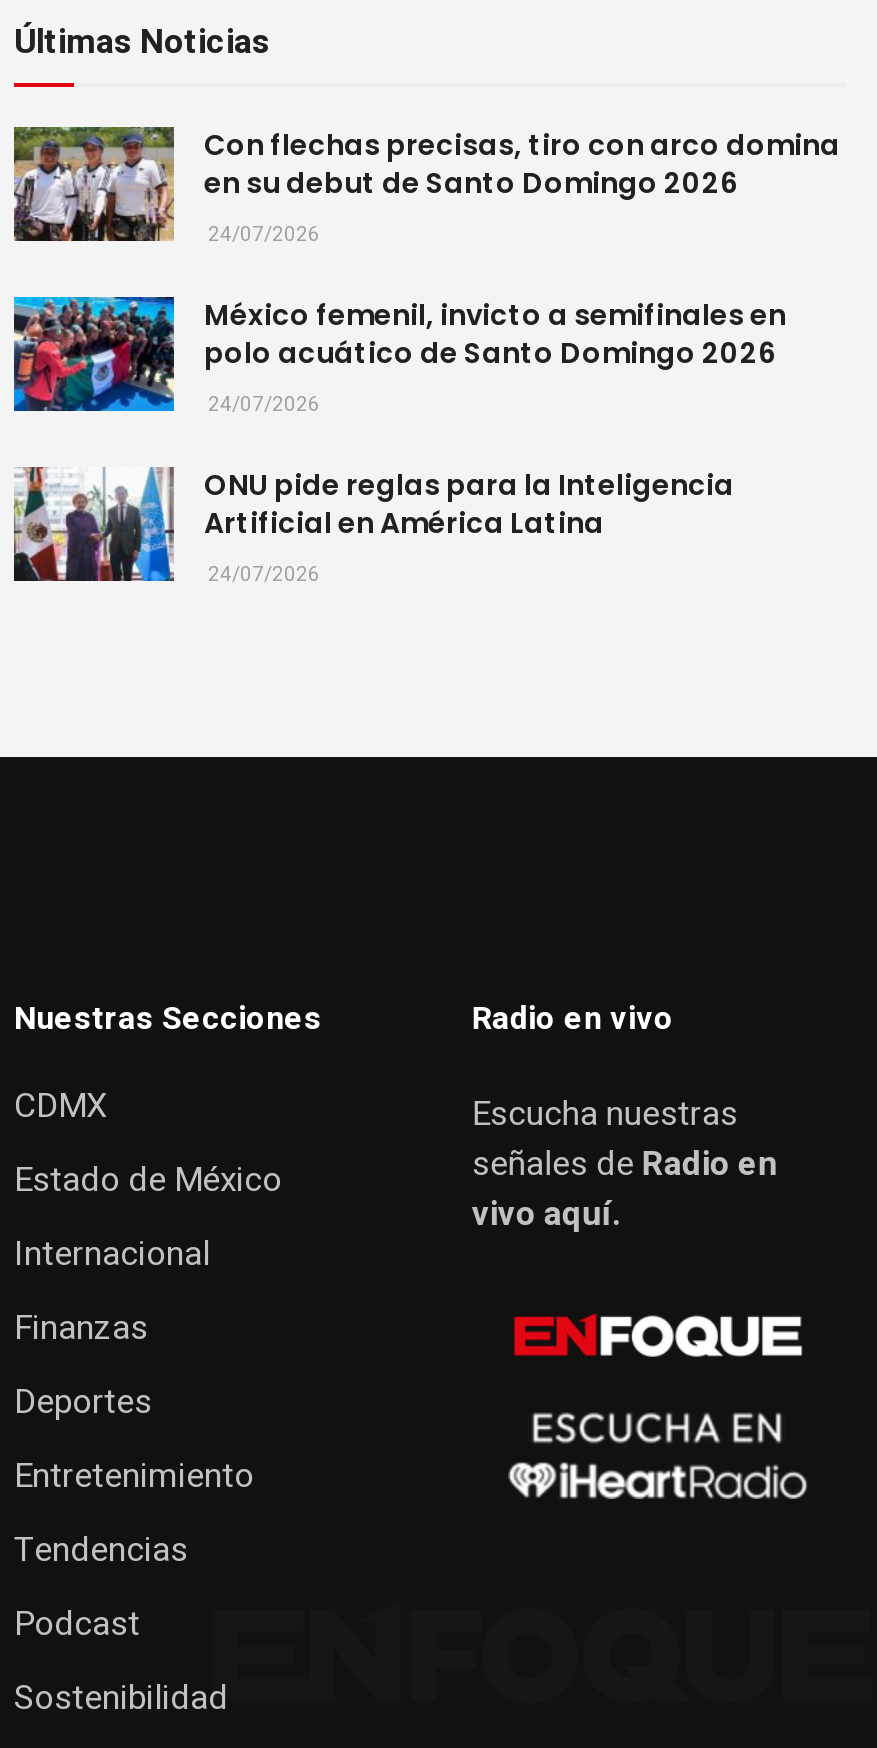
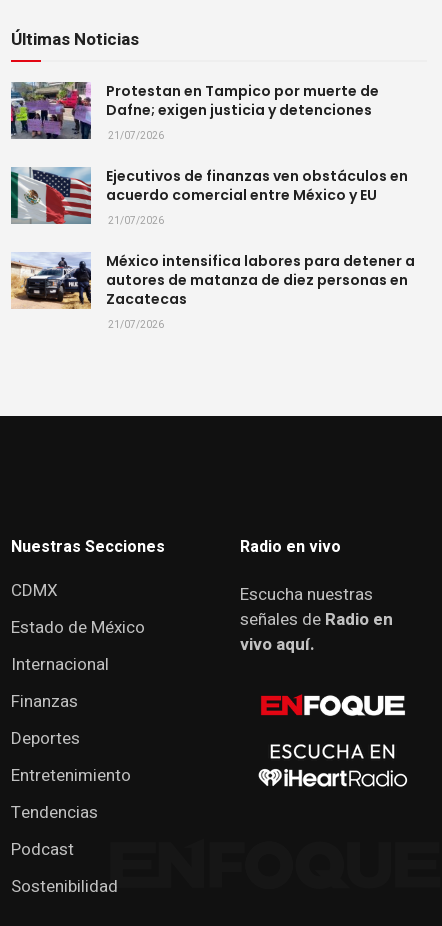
[12,125,840,249] [image] | Con flechas precisas, tiro con arco domina | en su debut de Santo Domingo 2026 | 24/07/2026 -> [10,81,379,143] [image] | Protestan en Tampico por muerte de | Dafne; exigen justicia y detenciones | 21/07/2026
[12,295,786,419] [image] | México femenil, invicto a semifinales en | polo acuático de Santo Domingo 2026 | 24/07/2026 -> [10,166,408,228] [image] | Ejecutivos de finanzas ven obstáculos en | acuerdo comercial entre México y EU | 21/07/2026
[12,465,734,589] [image] | ONU pide reglas para la Inteligencia | Artificial en América Latina | 24/07/2026 -> [11,251,415,332] [image] | México intensifica labores para detener a | autores de matanza de diez personas en | Zacatecas | 21/07/2026

